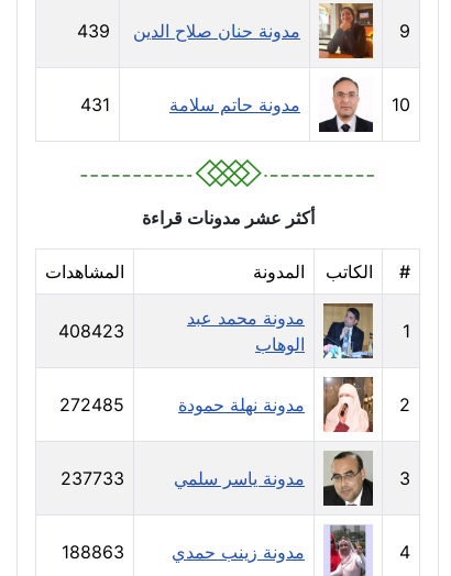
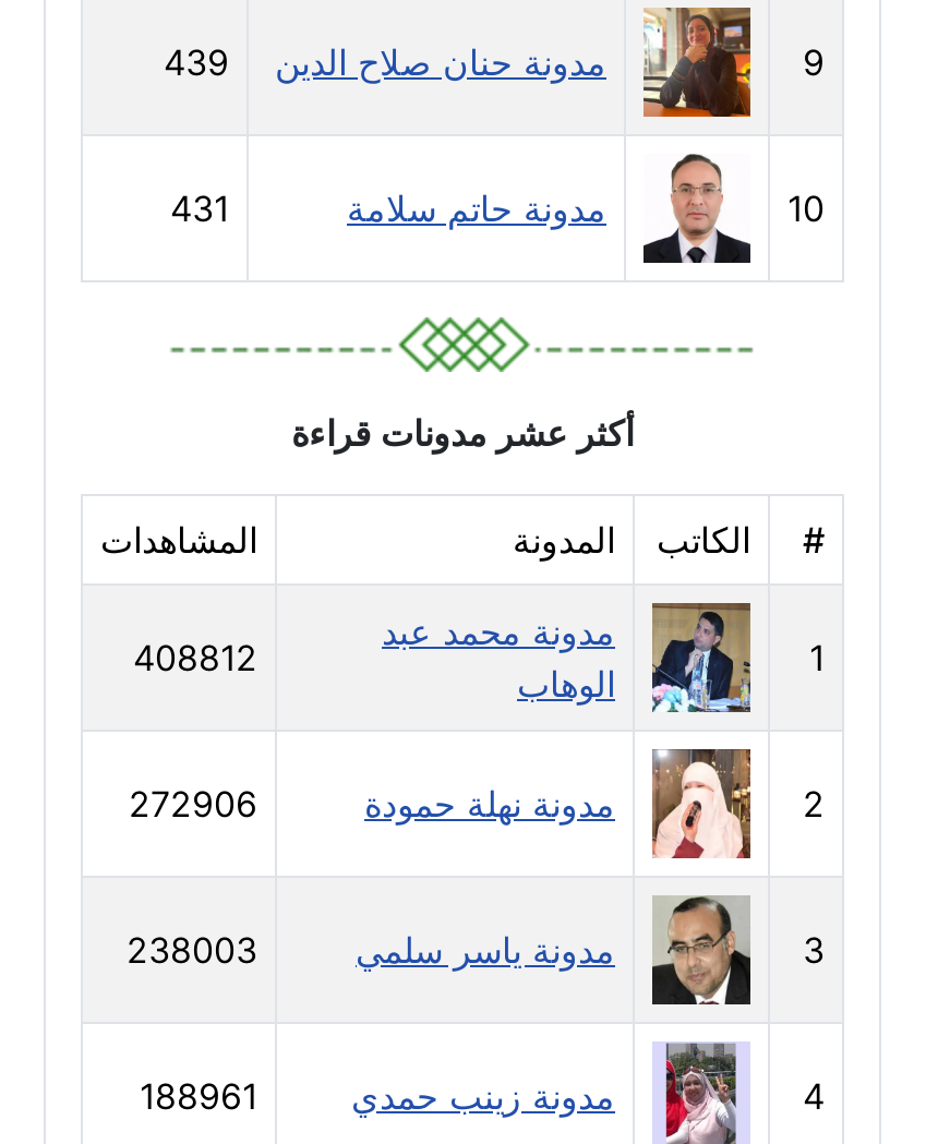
[58,320,124,342] 408423 -> [133,636,257,680] 408812
[59,394,124,416] 272485 -> [129,783,257,826] 272906
[61,468,124,489] 237733 -> [127,929,257,972] 238003
[62,541,124,563] 188863 -> [140,1075,257,1118] 188961

